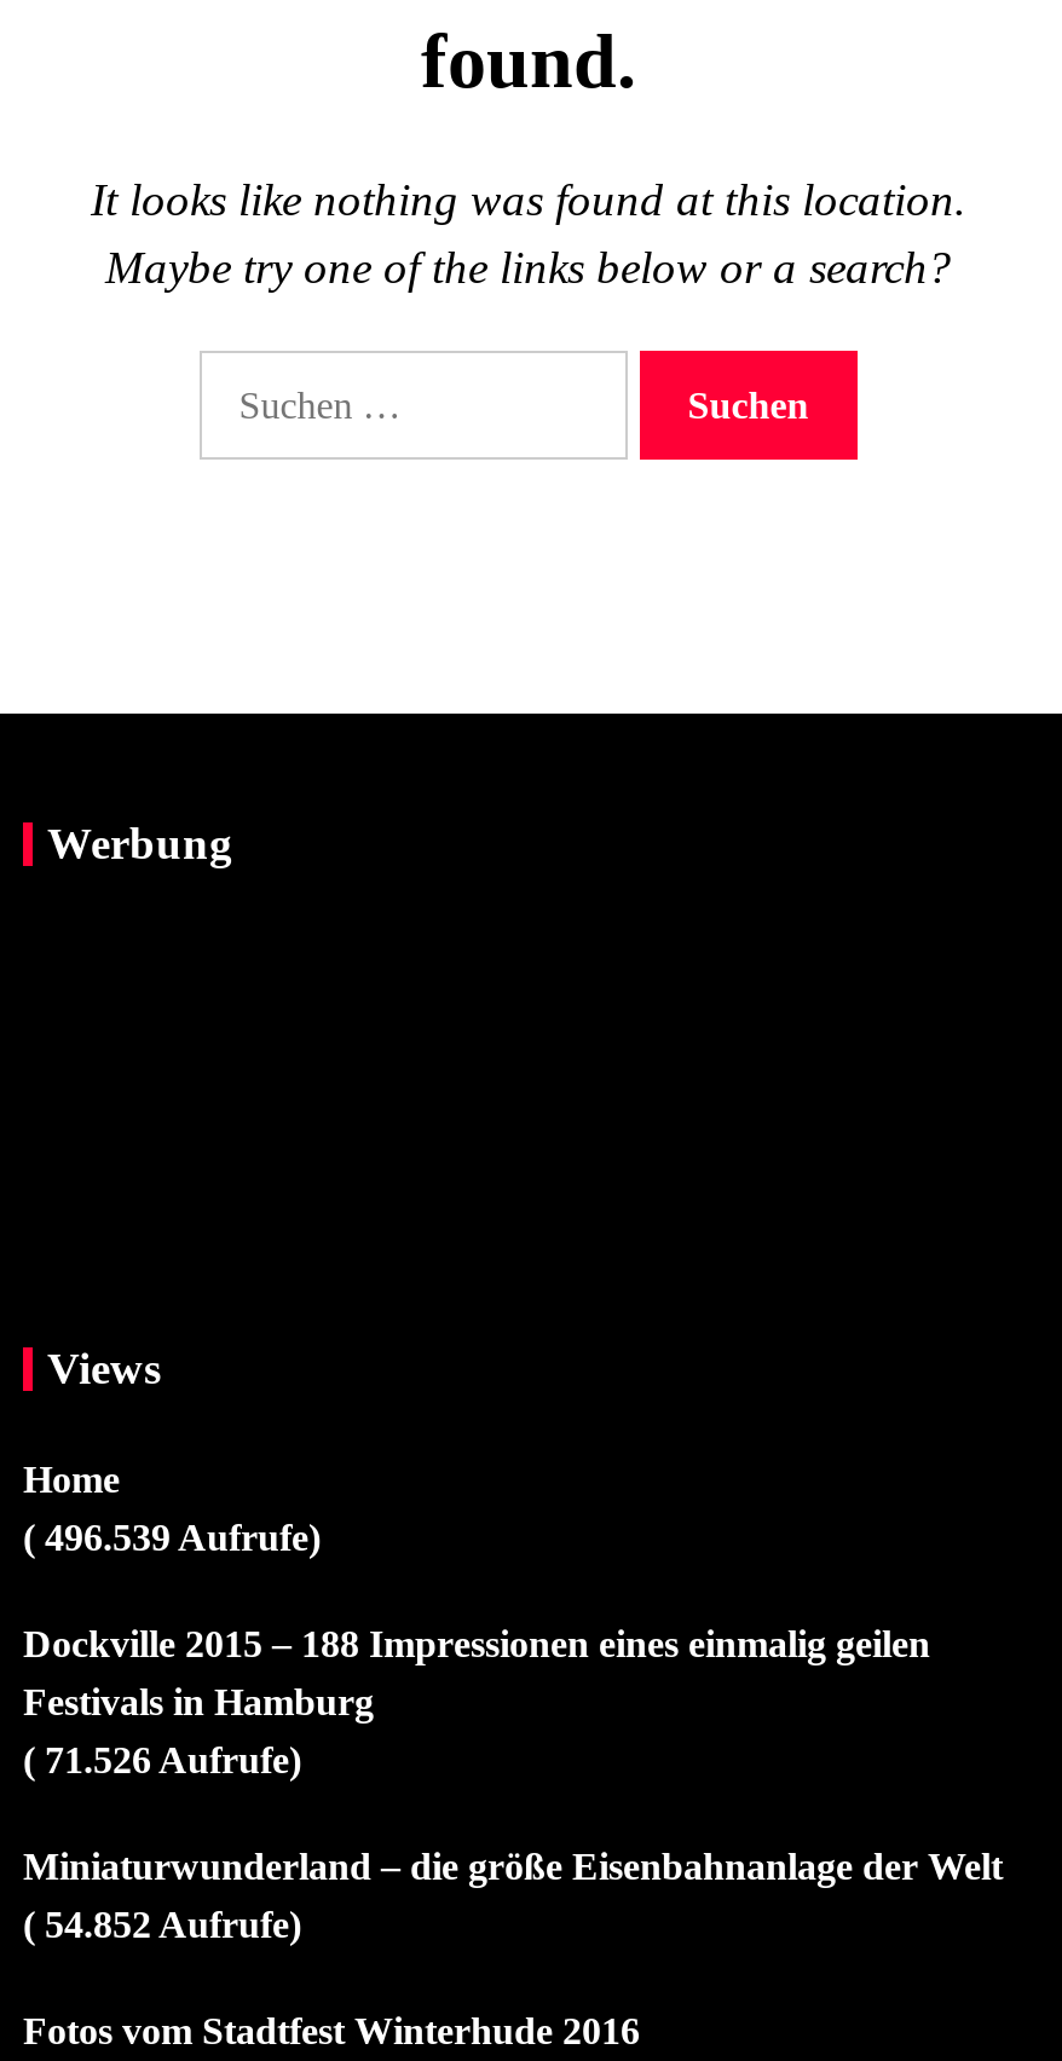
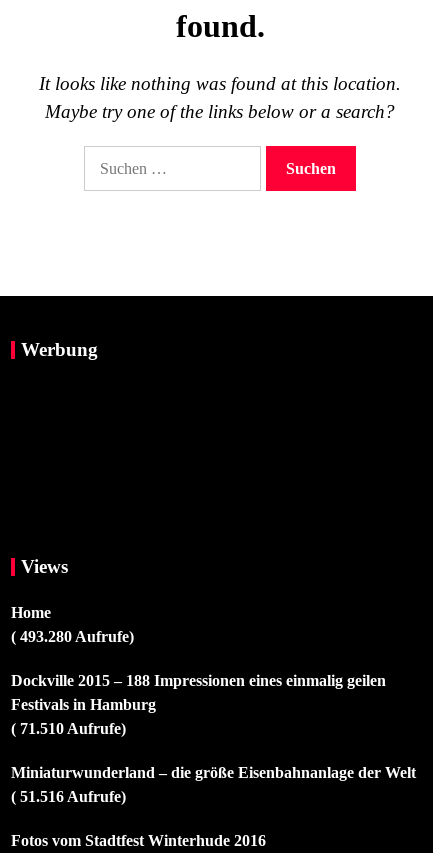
[23,1517,321,1559] ( 496.539 Aufrufe) -> [11,628,134,645] ( 493.280 Aufrufe)
[23,1740,301,1781] ( 71.526 Aufrufe) -> [11,720,126,737] ( 71.510 Aufrufe)
[23,1904,301,1946] ( 54.852 Aufrufe) -> [11,788,126,805] ( 51.516 Aufrufe)

